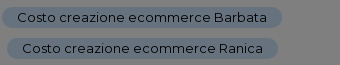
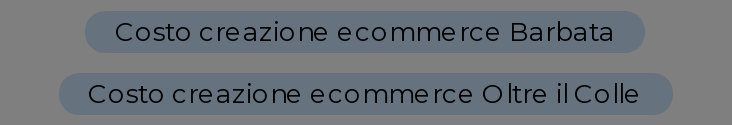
[21,40,262,56] Costo creazione ecommerce Ranica -> [88,76,642,108] Costo creazione ecommerce Oltre il Colle

